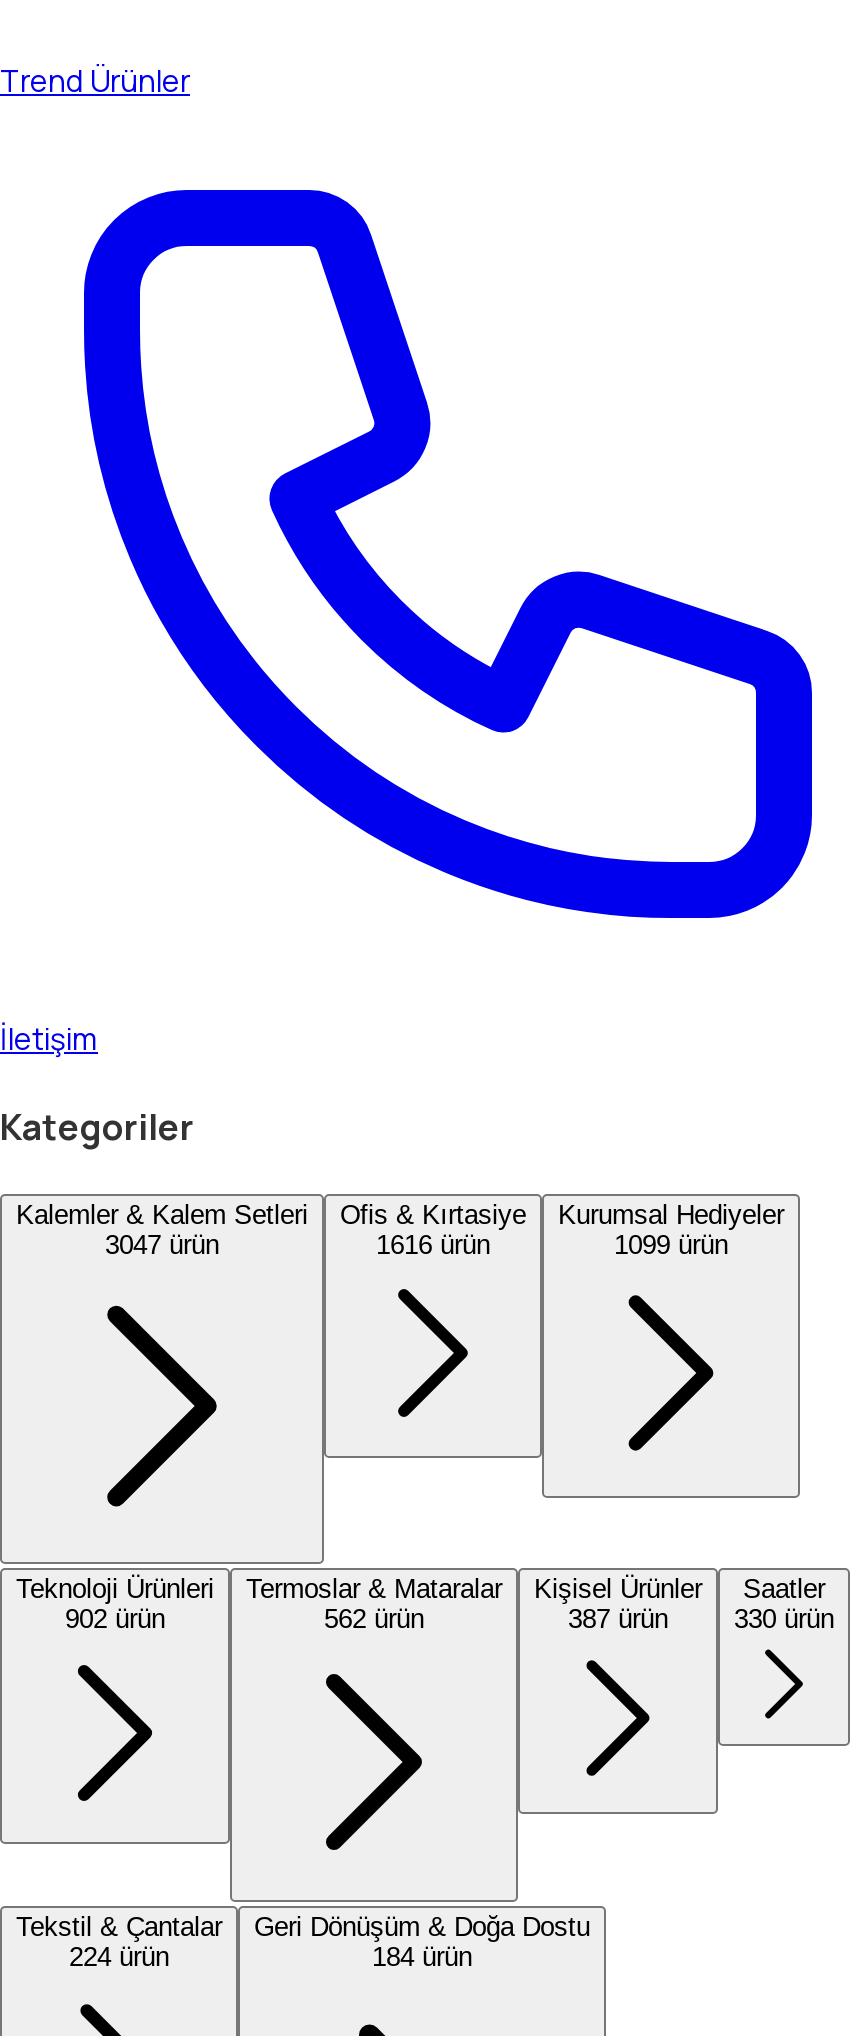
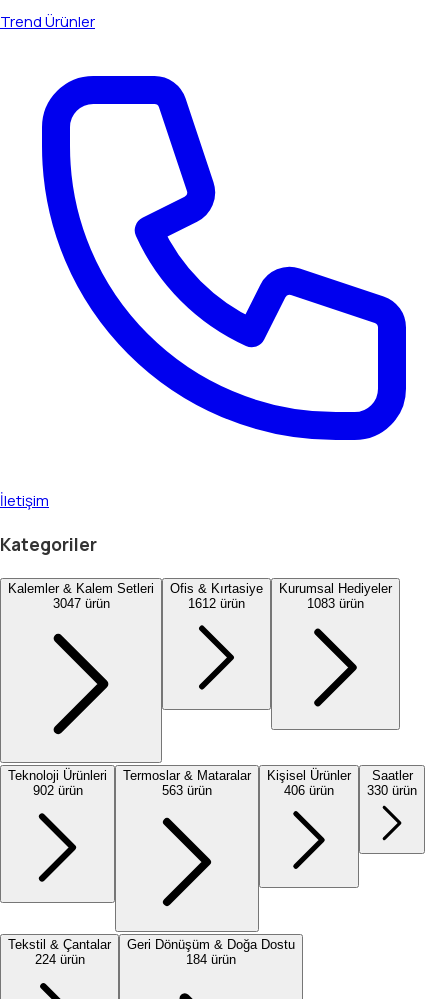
[376,1230,490,1260] 1616 ürün -> [188,596,245,611] 1612 ürün
[614,1230,728,1260] 1099 ürün -> [307,596,364,611] 1083 ürün
[324,1604,424,1634] 562 ürün -> [162,783,212,798] 563 ürün
[568,1604,668,1634] 387 ürün -> [284,783,334,798] 406 ürün

